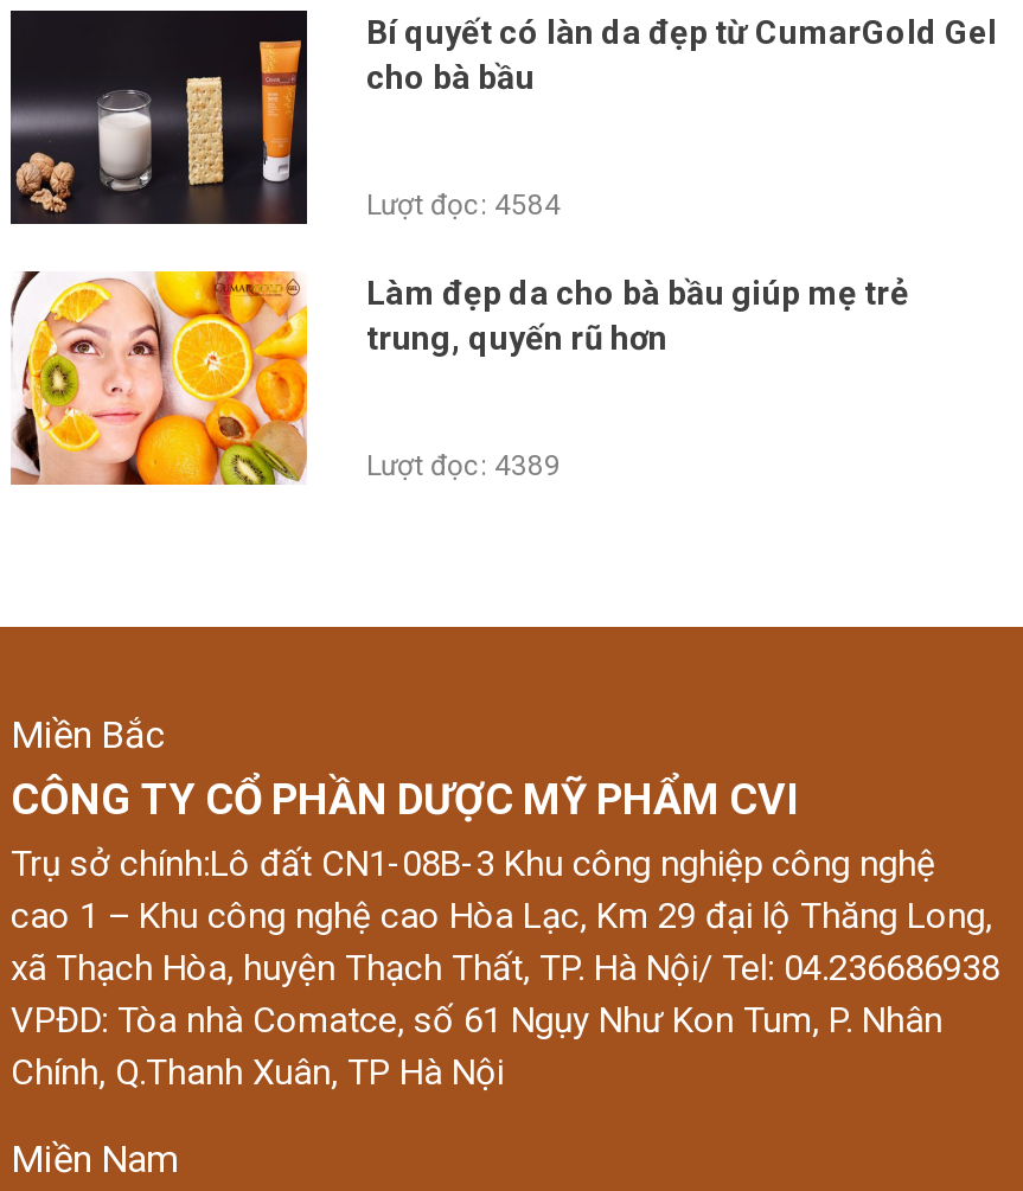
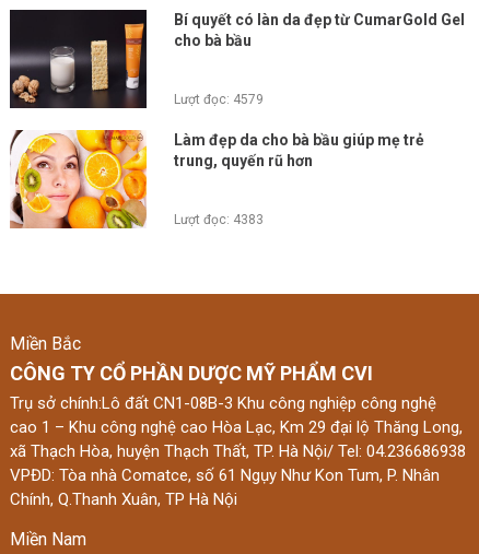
[366,188,561,221] Lượt đọc: 4584 -> [174,92,264,107] Lượt đọc: 4579
[366,449,561,482] Lượt đọc: 4389 -> [174,212,264,227] Lượt đọc: 4383

